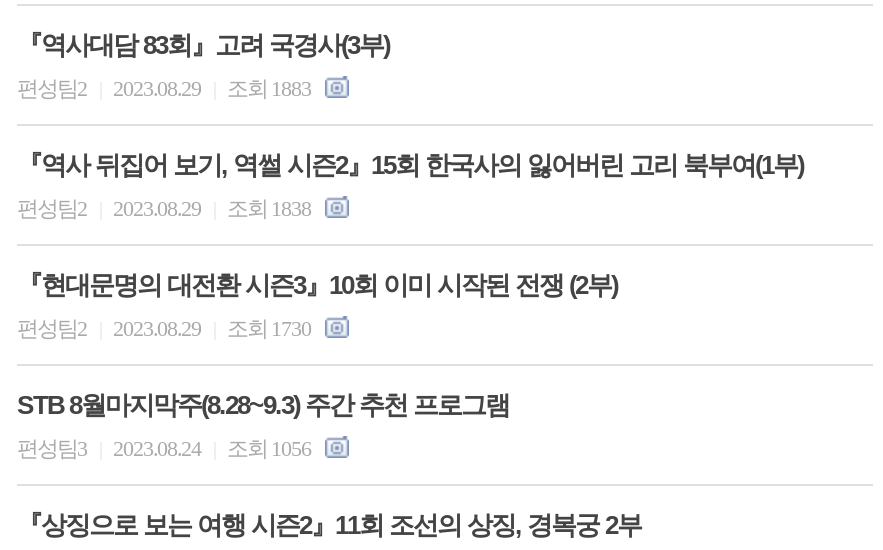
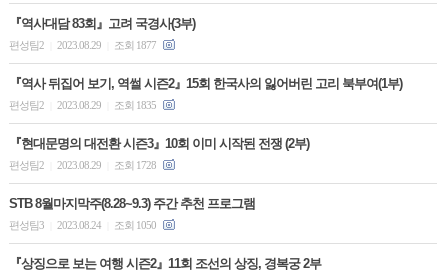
[17,77,315,101] 편성팀2 2023.08.29 조회 1883 -> [9,39,158,51] 편성팀2 2023.08.29 조회 1877
[17,197,315,221] 편성팀2 2023.08.29 조회 1838 -> [9,99,158,111] 편성팀2 2023.08.29 조회 1835
[17,317,315,341] 편성팀2 2023.08.29 조회 1730 -> [9,159,158,171] 편성팀2 2023.08.29 조회 1728
[17,437,315,461] 편성팀3 2023.08.24 조회 1056 -> [9,219,158,231] 편성팀3 2023.08.24 조회 1050

